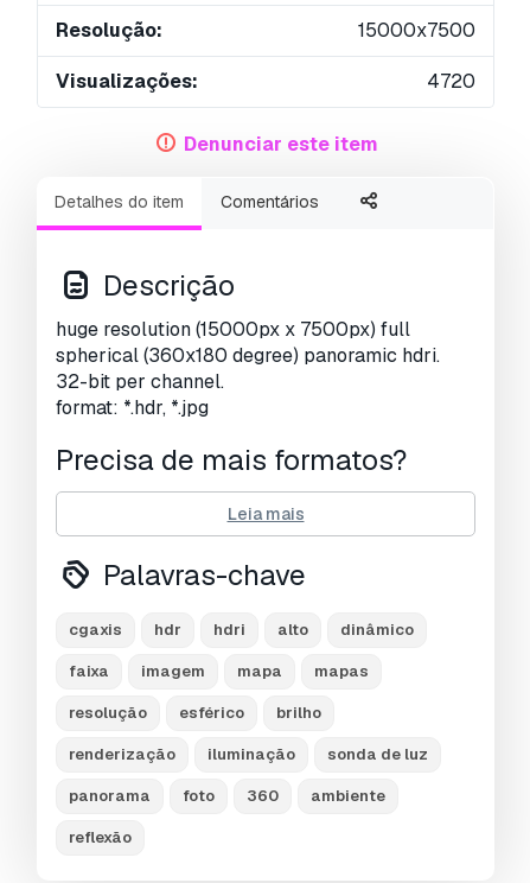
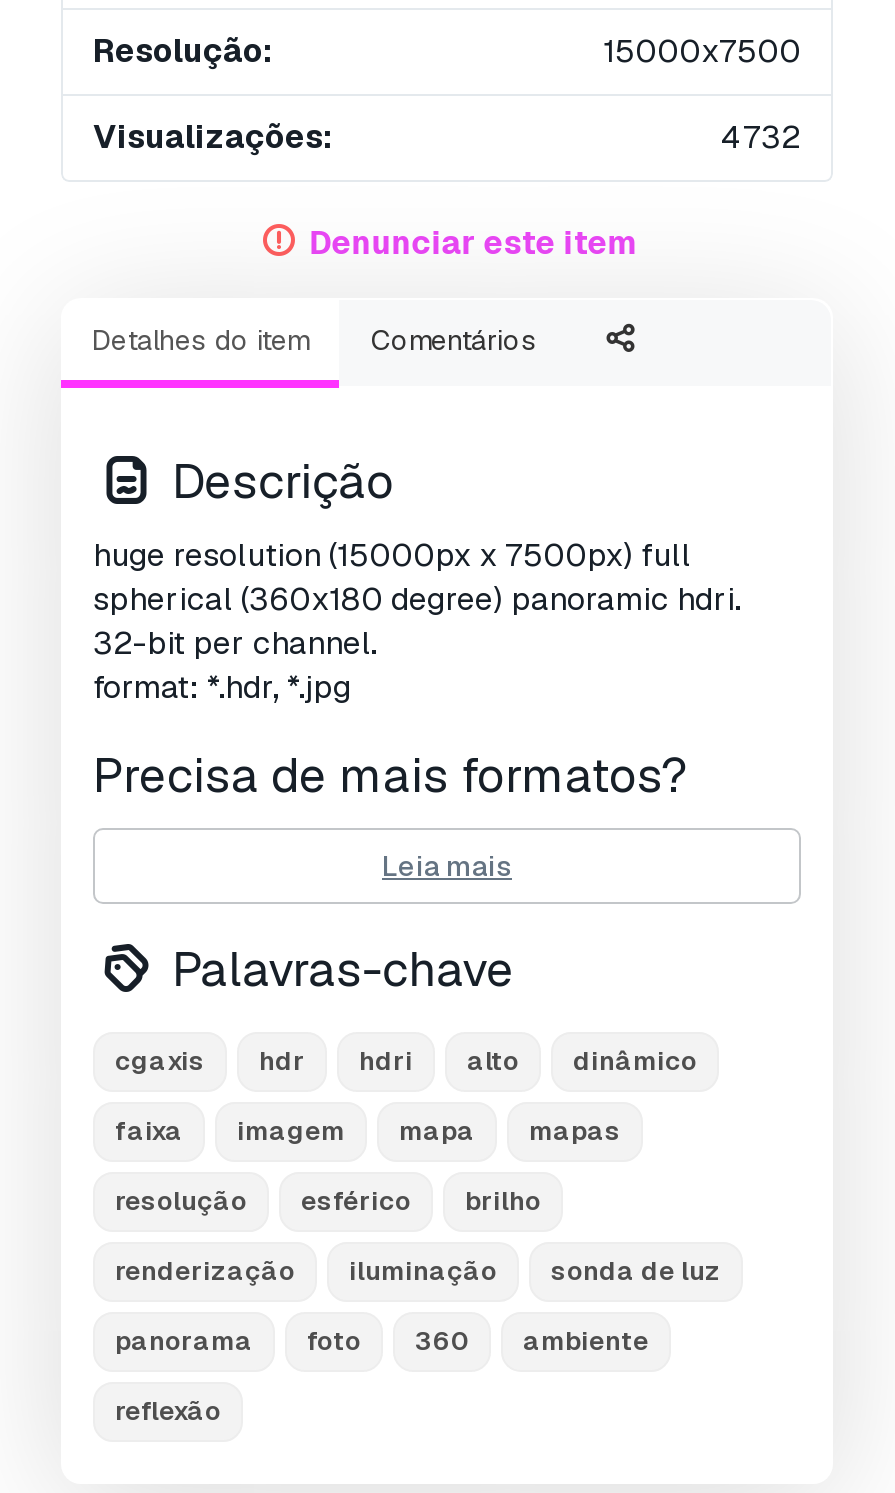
[427,69,475,94] 4720 -> [721,116,801,158] 4732

